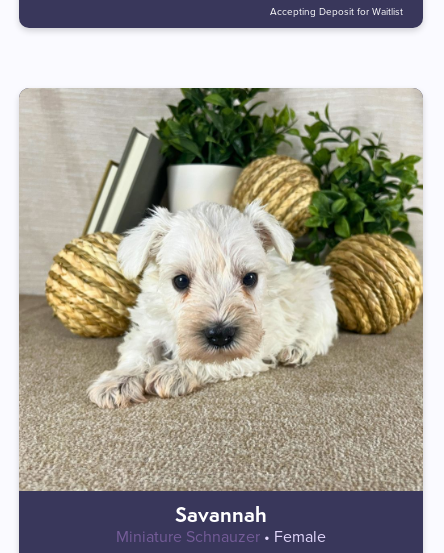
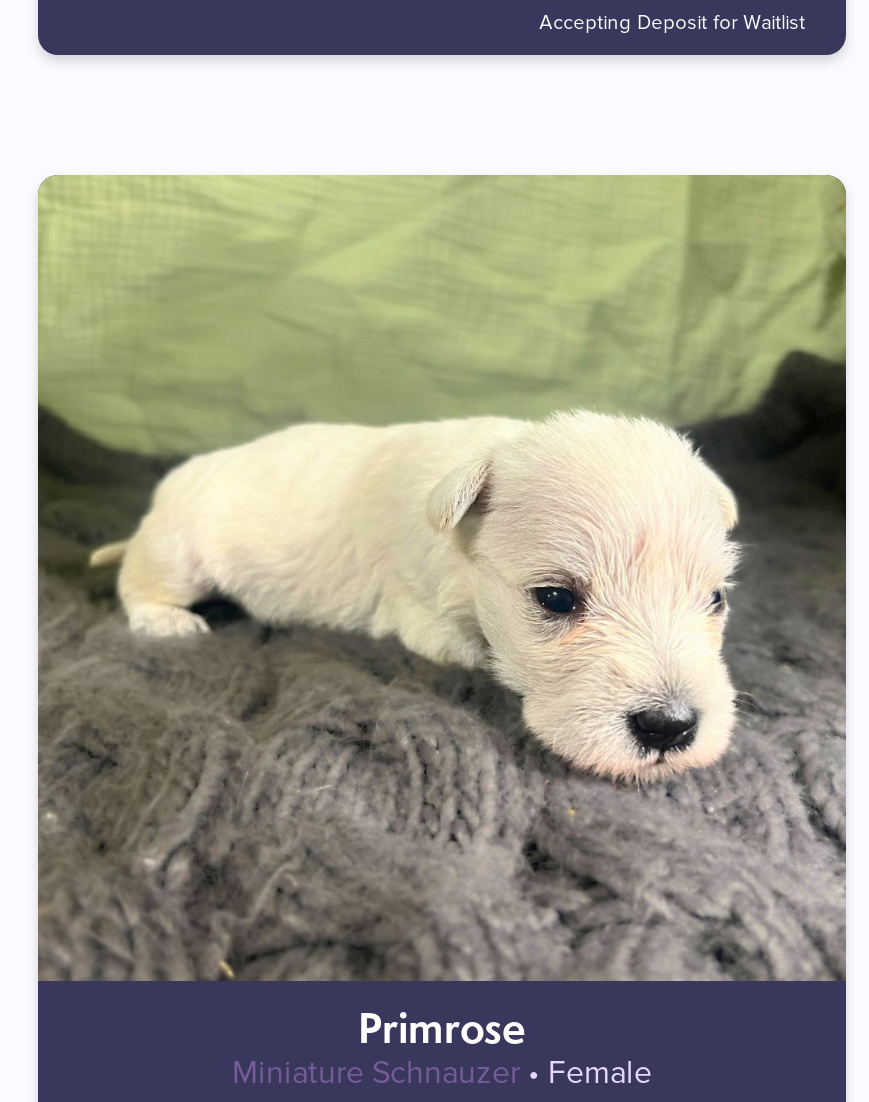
[19,88,424,529] [image] | Savannah -> [36,175,848,1057] [image] | Primrose

